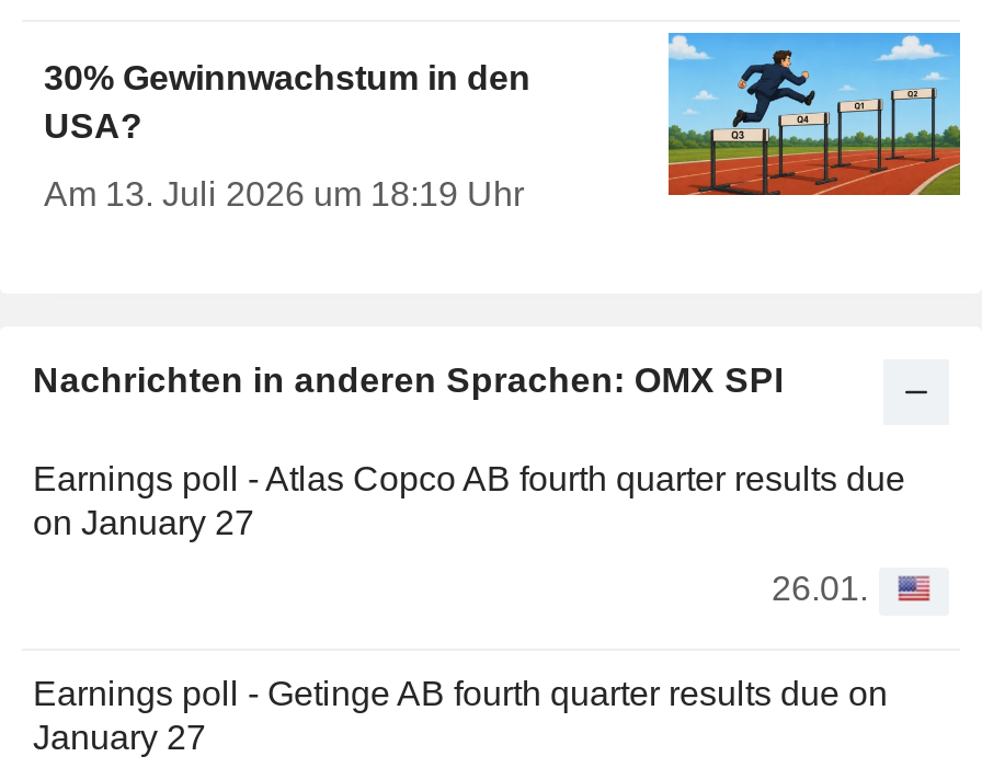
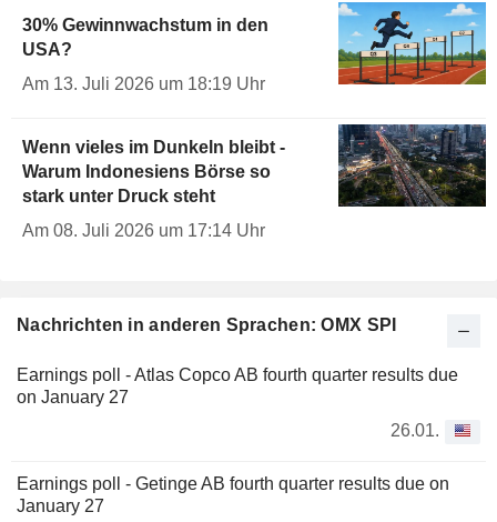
none -> [22,137,285,240] Wenn vieles im Dunkeln bleibt - | Warum Indonesiens Börse so | stark unter Druck steht | Am 08. Juli 2026 um 17:14 Uhr
none -> [337,123,487,208] [image]

